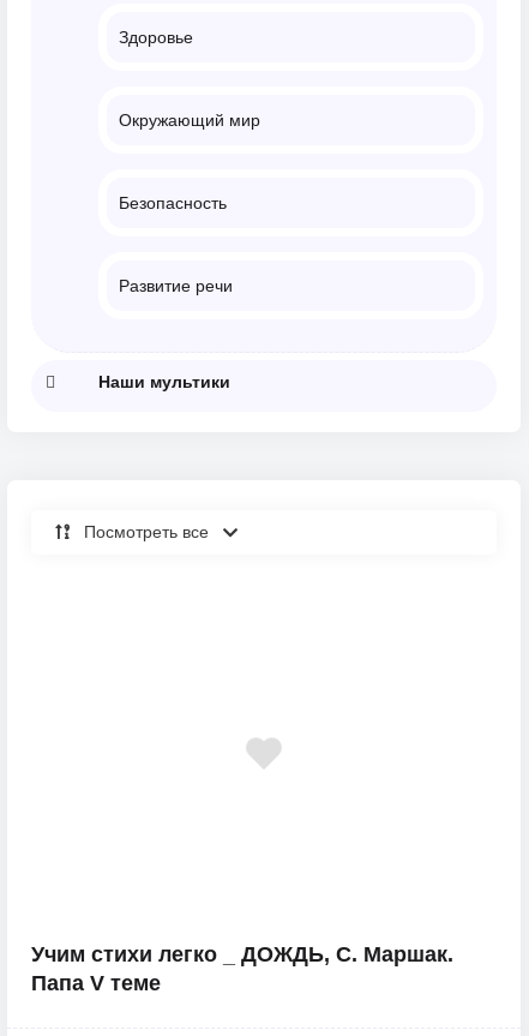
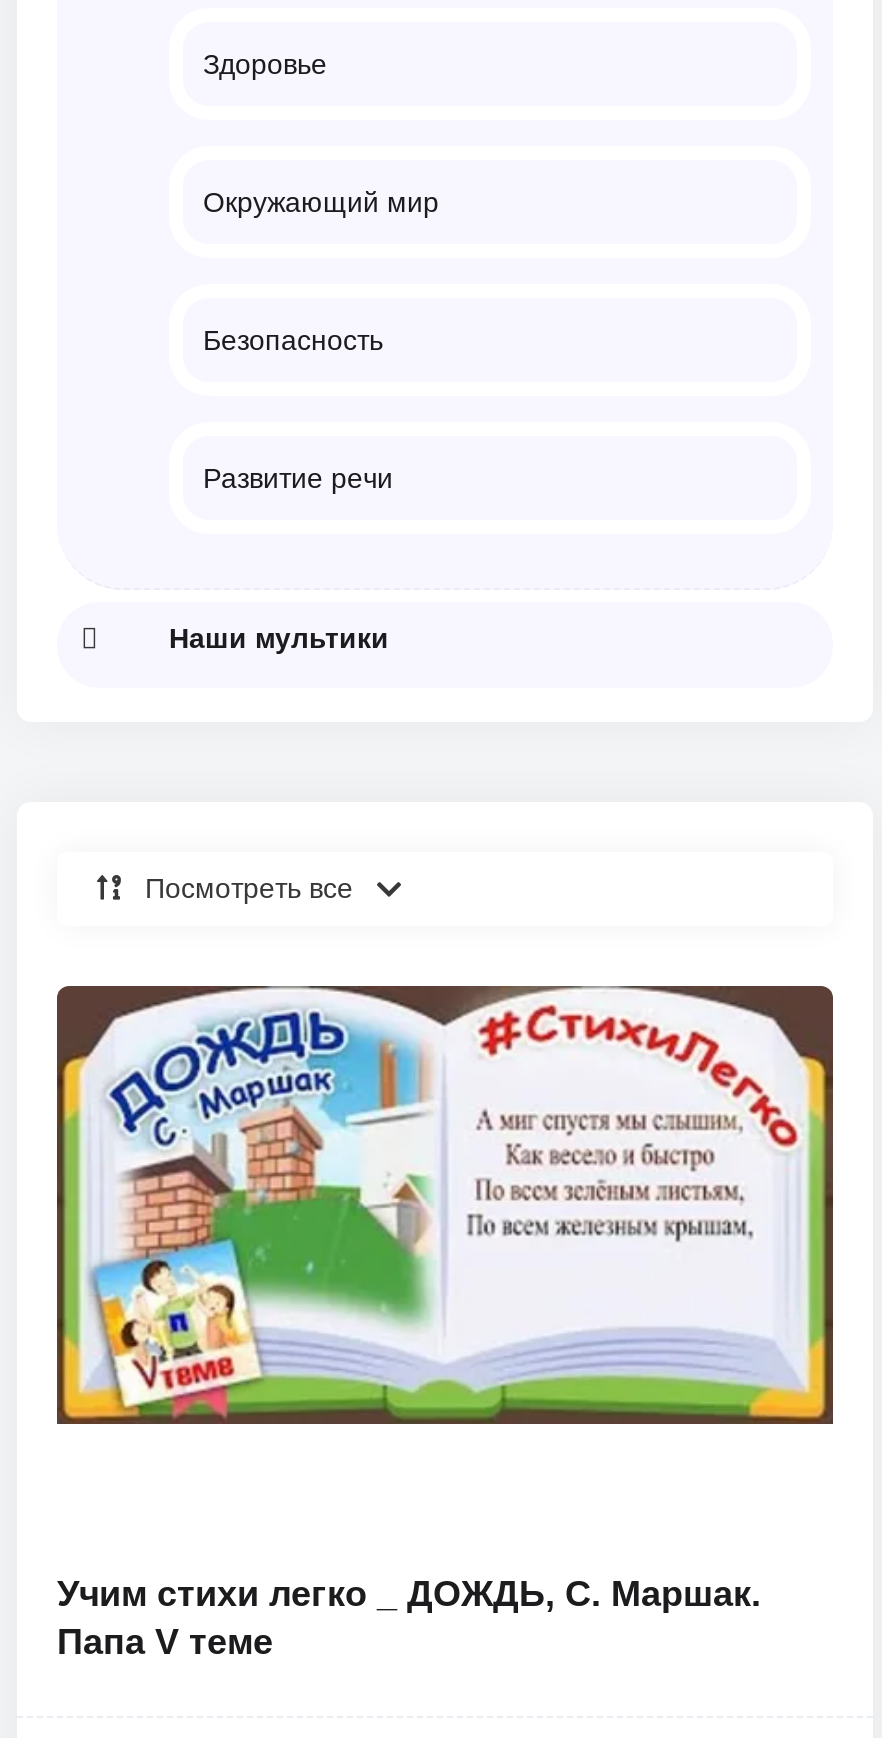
none -> [55,983,835,1427] [image]

